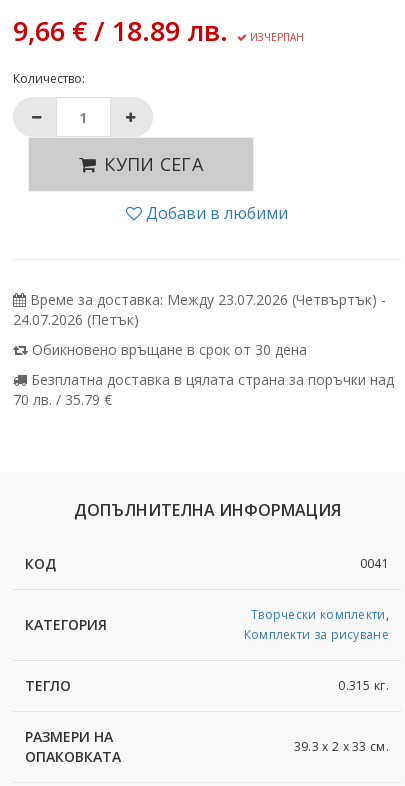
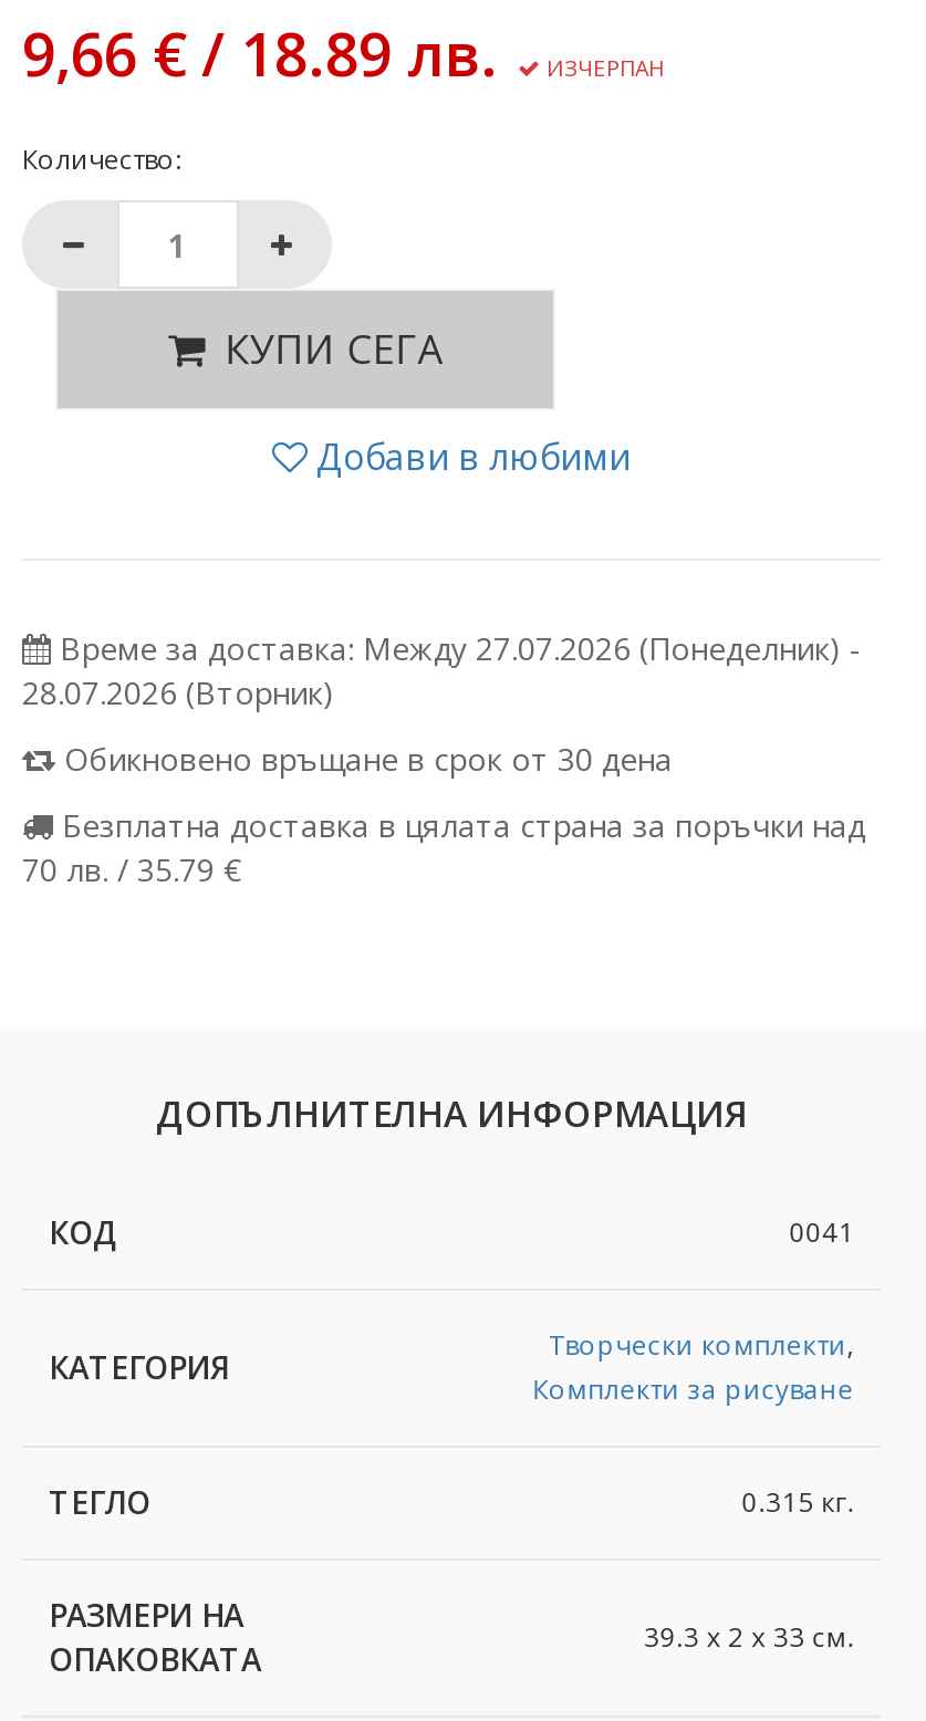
[13,290,386,329] Време за доставка: Между 23.07.2026 (Четвъртък) - | 24.07.2026 (Петък) -> [22,628,861,715] Време за доставка: Между 27.07.2026 (Понеделник) - | 28.07.2026 (Вторник)

